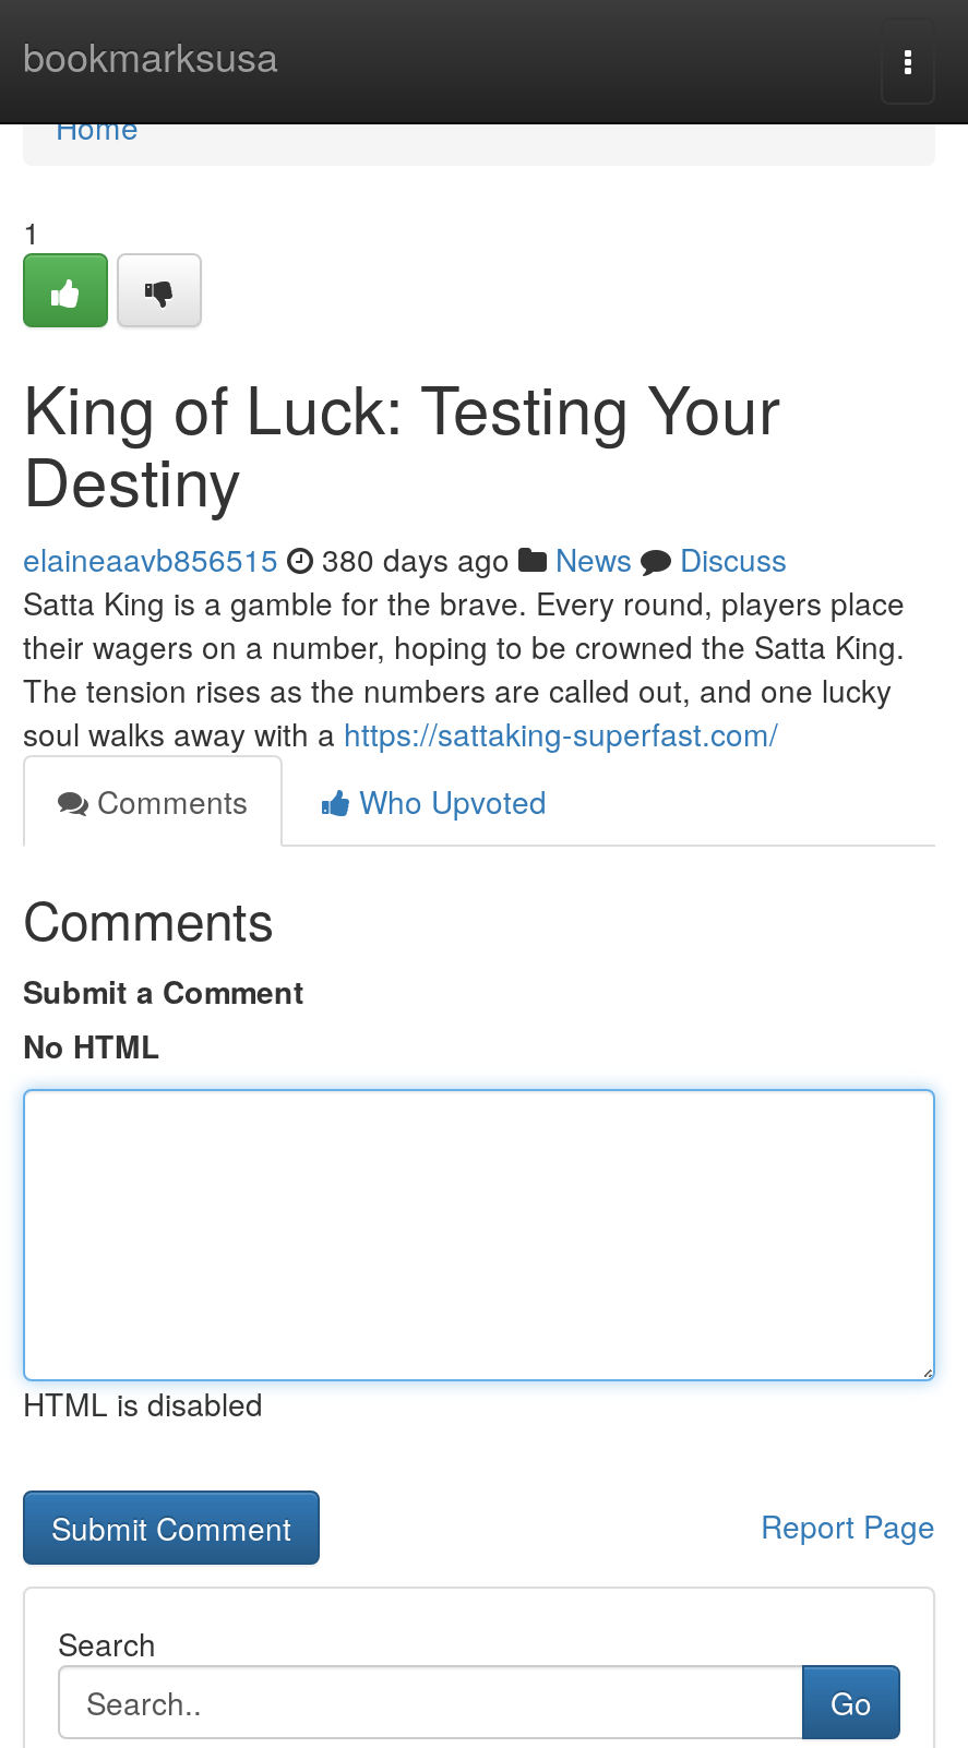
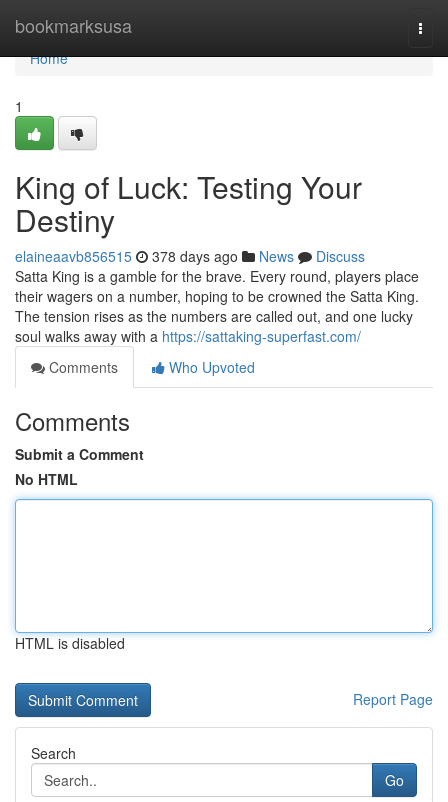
[23,537,787,580] elaineaavb856515 380 days ago News Discuss -> [15,246,365,266] elaineaavb856515 378 days ago News Discuss

